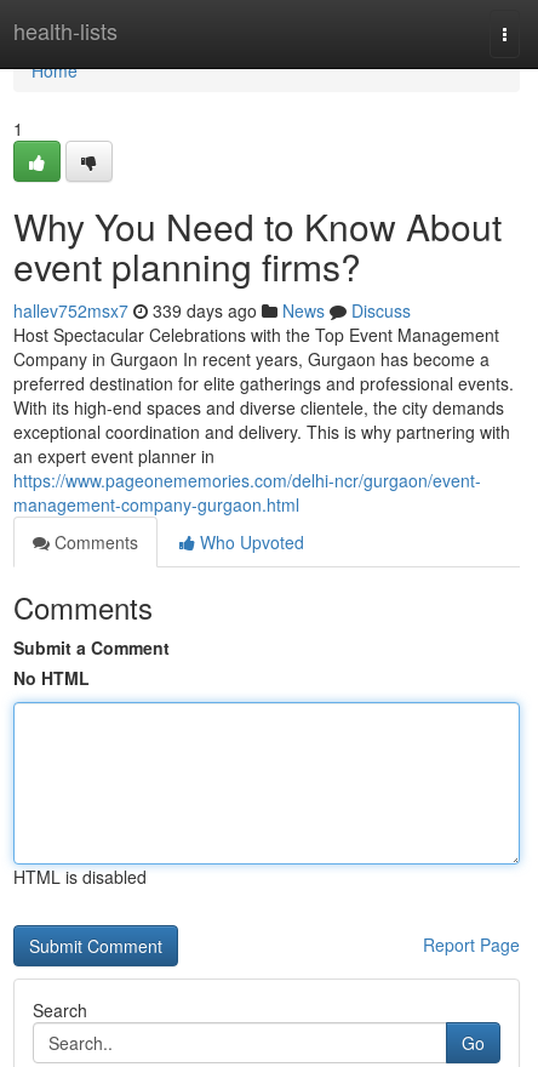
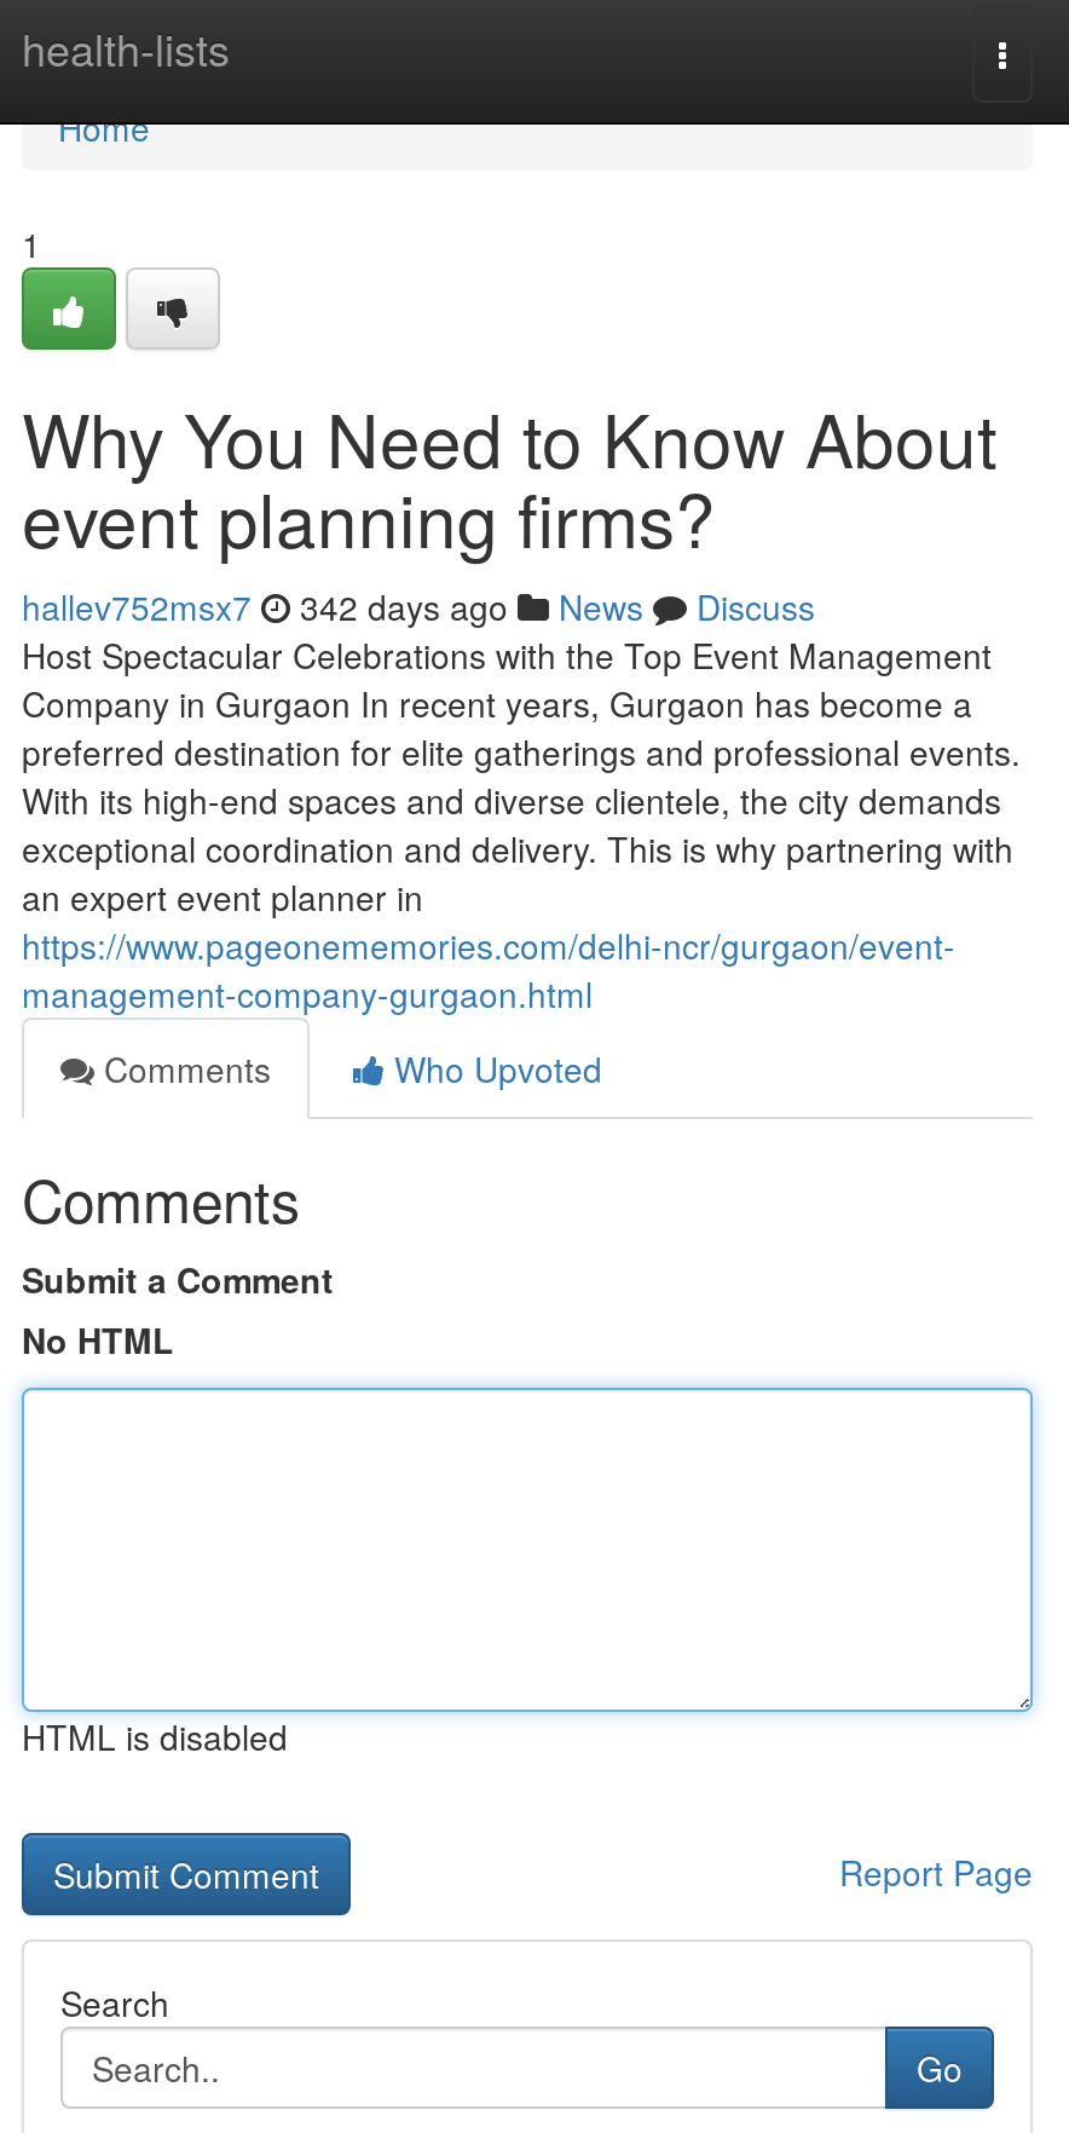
[13,298,411,323] hallev752msx7 339 days ago News Discuss -> [22,582,815,630] hallev752msx7 342 days ago News Discuss

